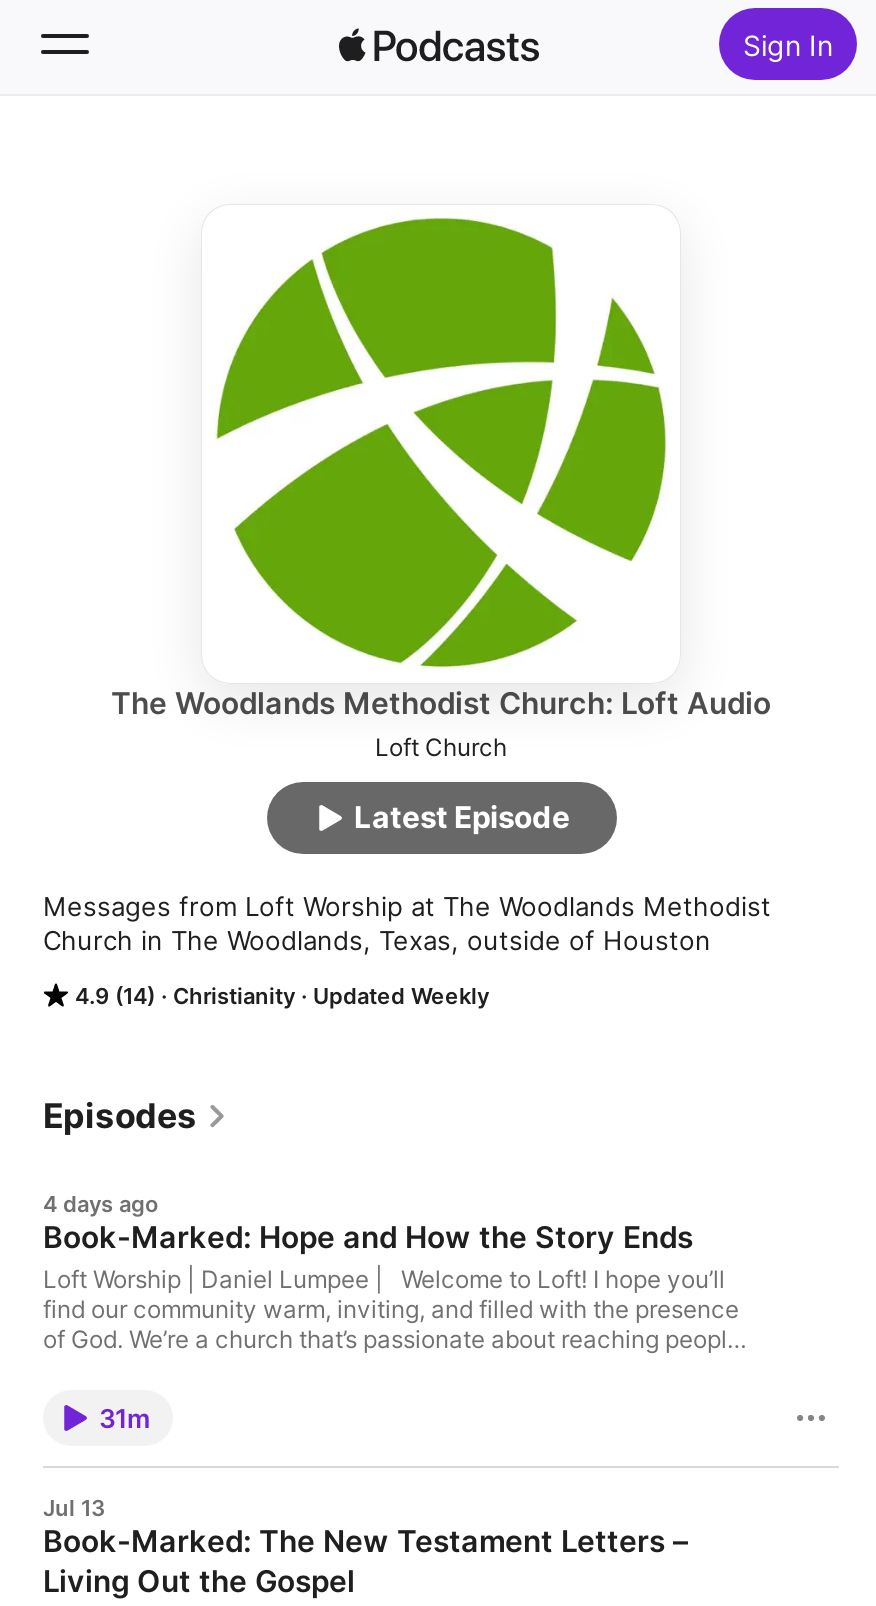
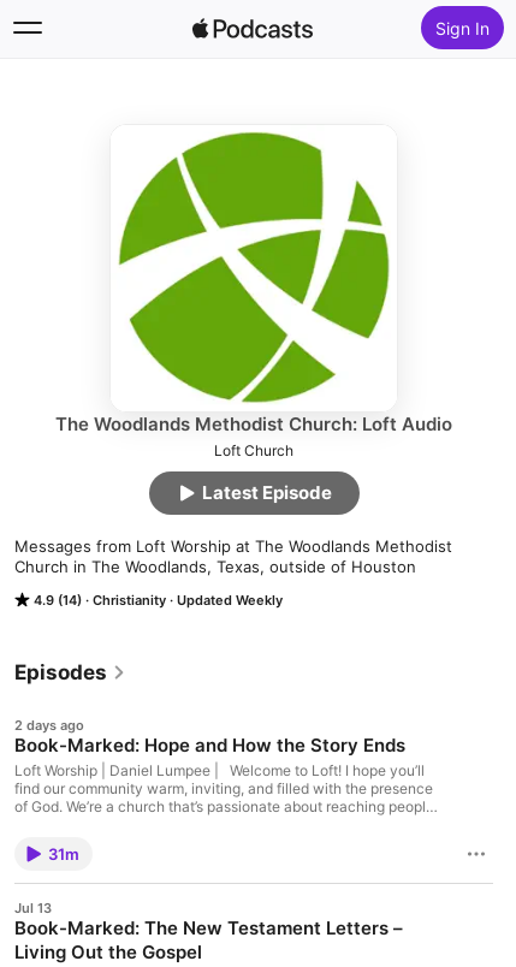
[43,1190,159,1218] 4 days ago -> [14,717,84,734] 2 days ago

